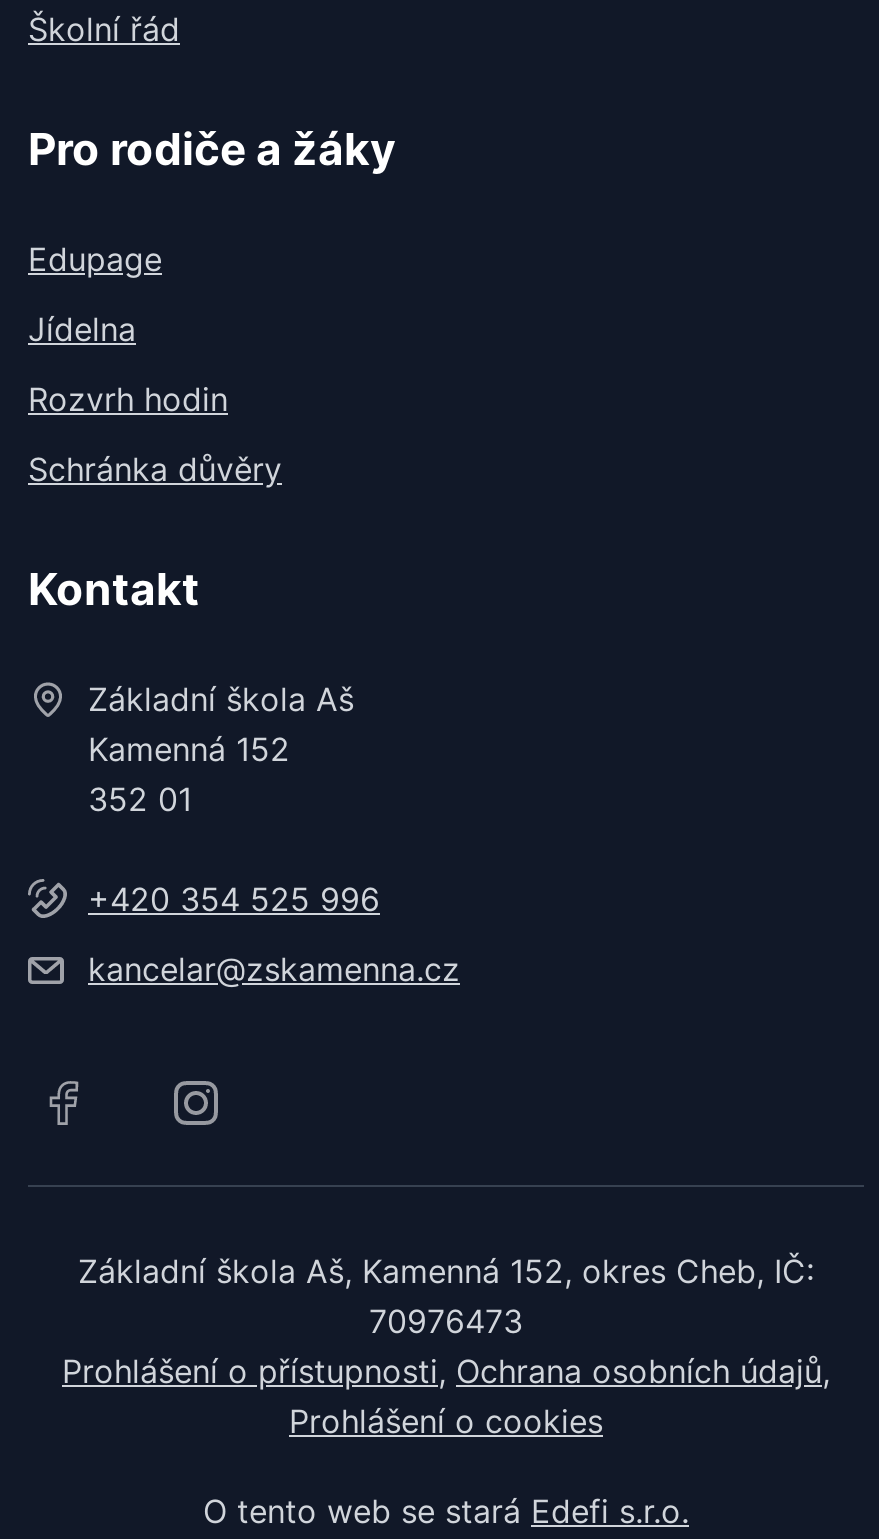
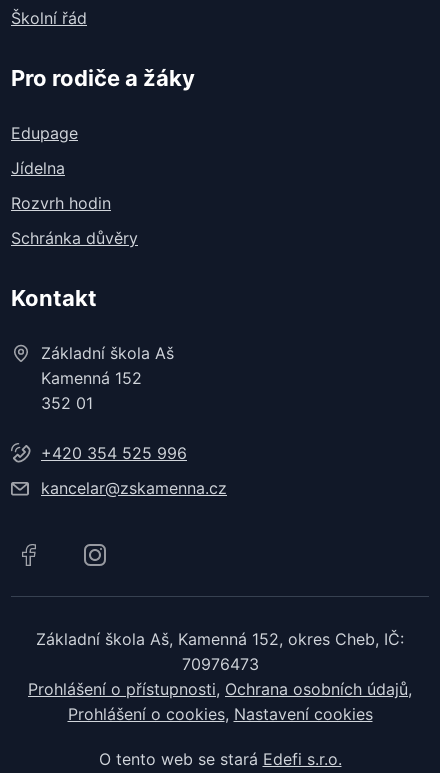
[289,1402,603,1442] Prohlášení o cookies -> [67,704,372,724] Prohlášení o cookies Nastavení cookies

